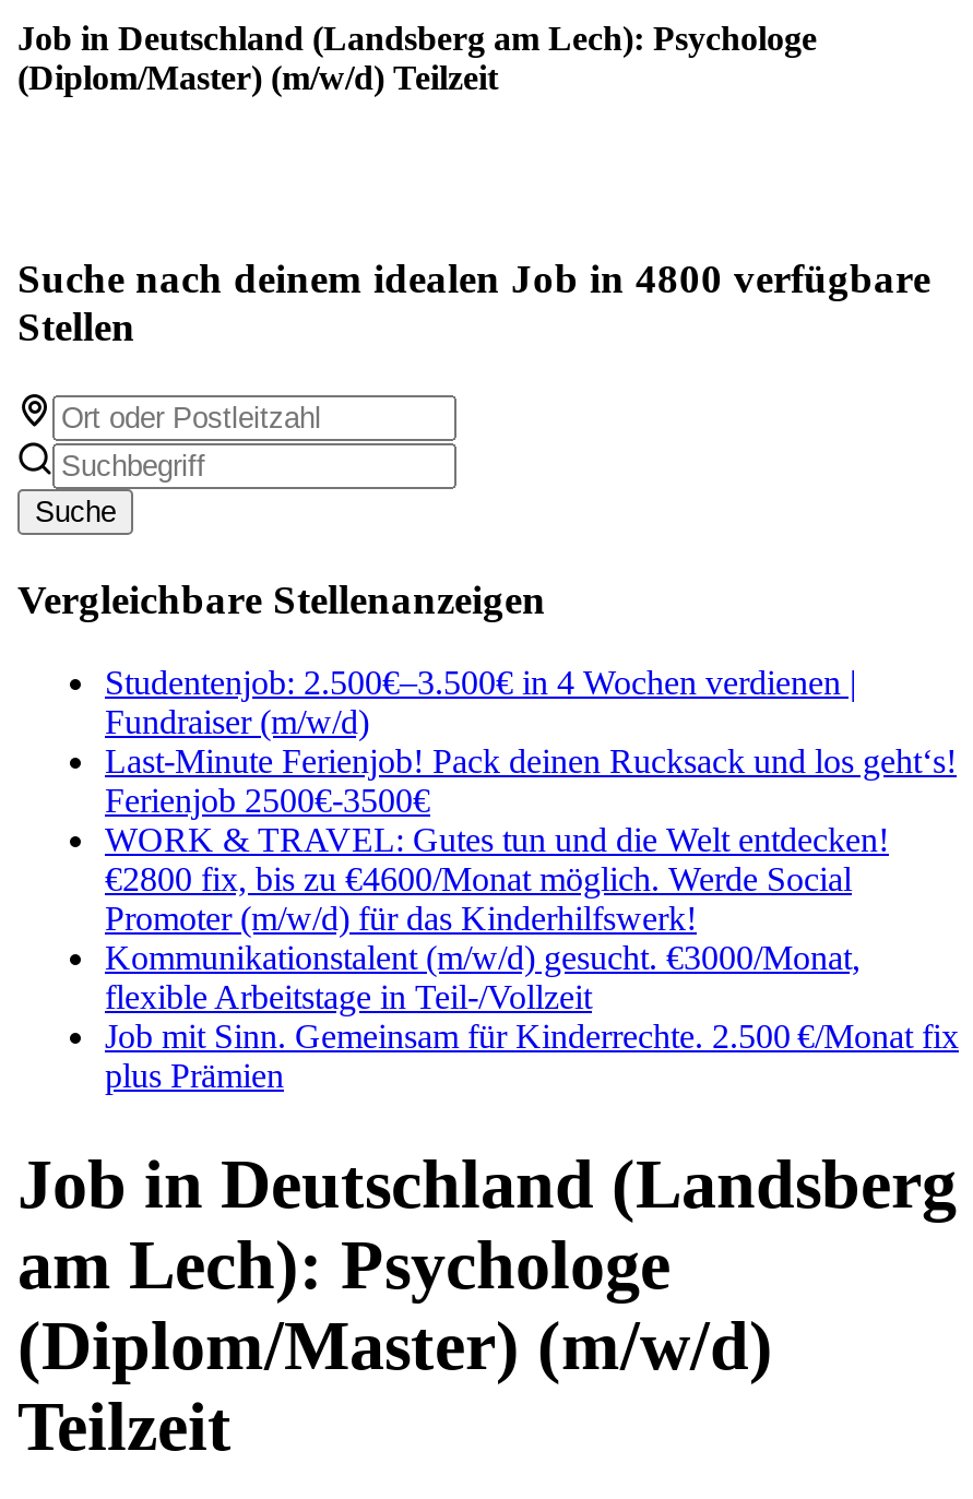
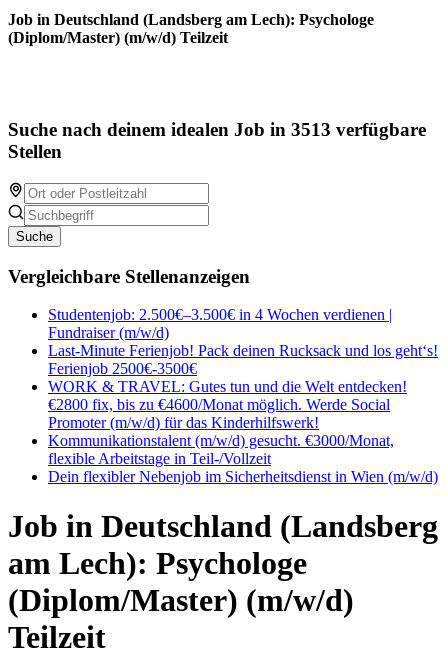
[17,256,930,302] Suche nach deinem idealen Job in 4800 verfügbare -> [8,119,426,140] Suche nach deinem idealen Job in 3513 verfügbare
[105,1018,959,1095] Job mit Sinn. Gemeinsam für Kinderrechte. 2.500 €/Monat fix | plus Prämien -> [48,468,438,485] Dein flexibler Nebenjob im Sicherheitsdienst in Wien (m/w/d)

